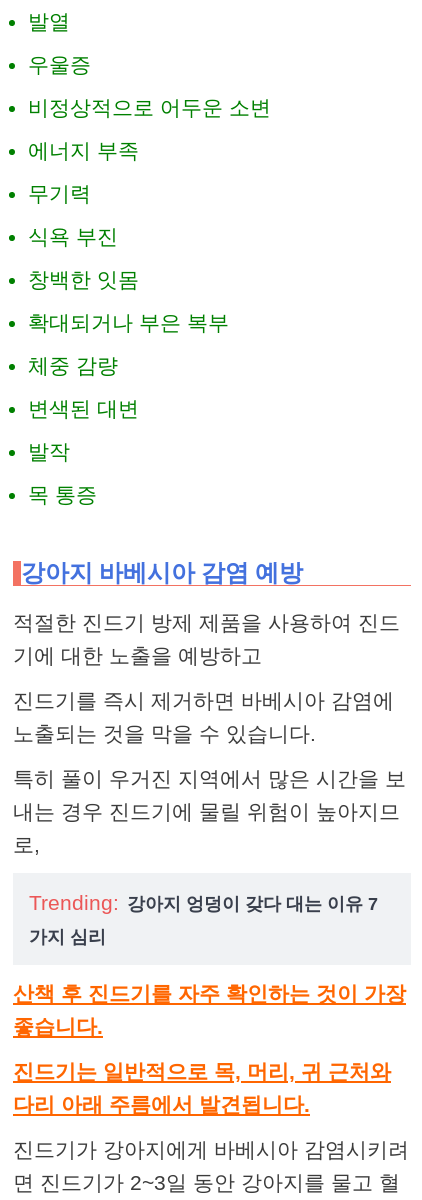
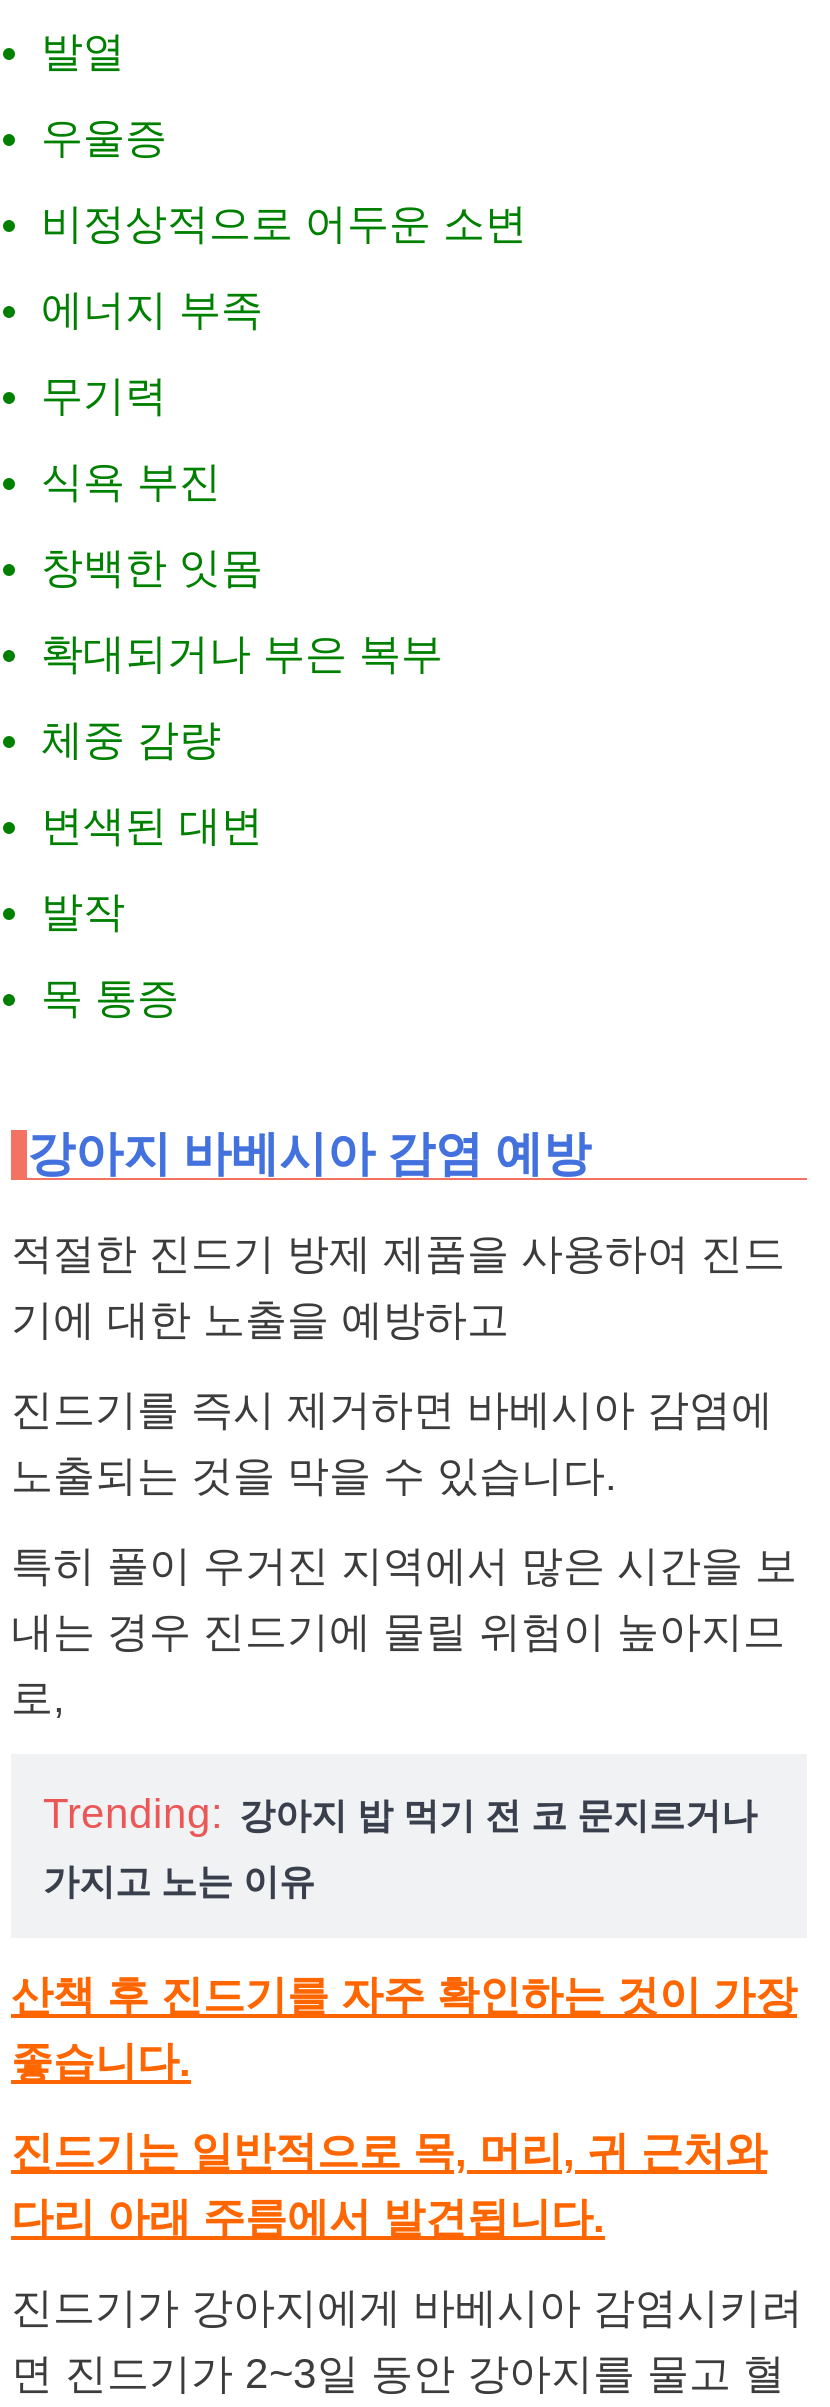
[29,891,378,914] Trending: 강아지 엉덩이 갖다 대는 이유 7 -> [43,1790,757,1836] Trending: 강아지 밥 먹기 전 코 문지르거나
[29,927,106,947] 가지 심리 -> [43,1862,315,1902] 가지고 노는 이유

